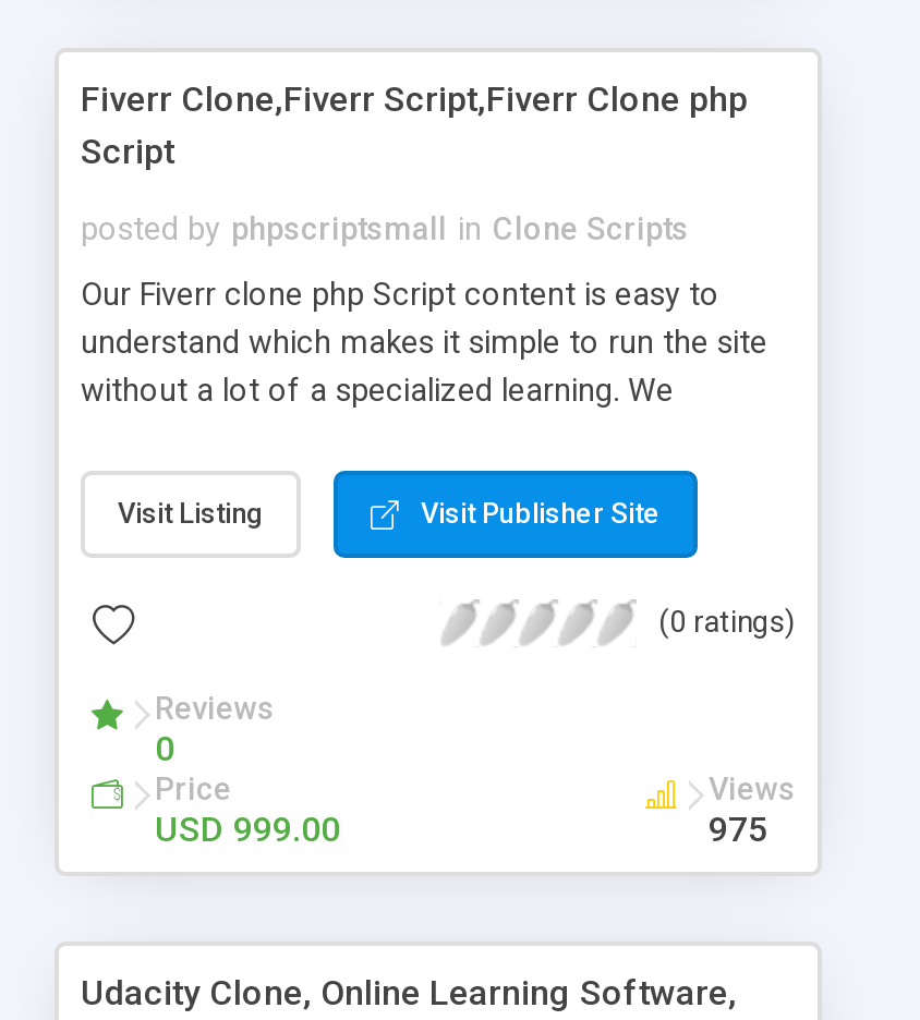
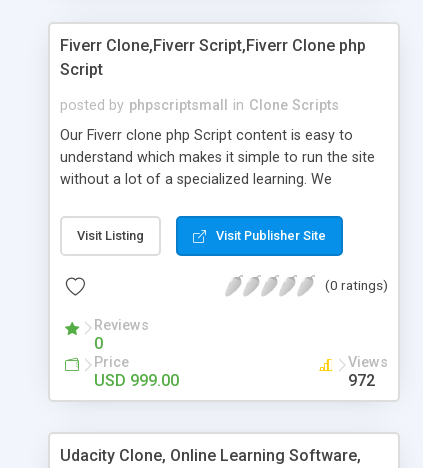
[709,808,767,850] 975 -> [348,371,375,390] 972

